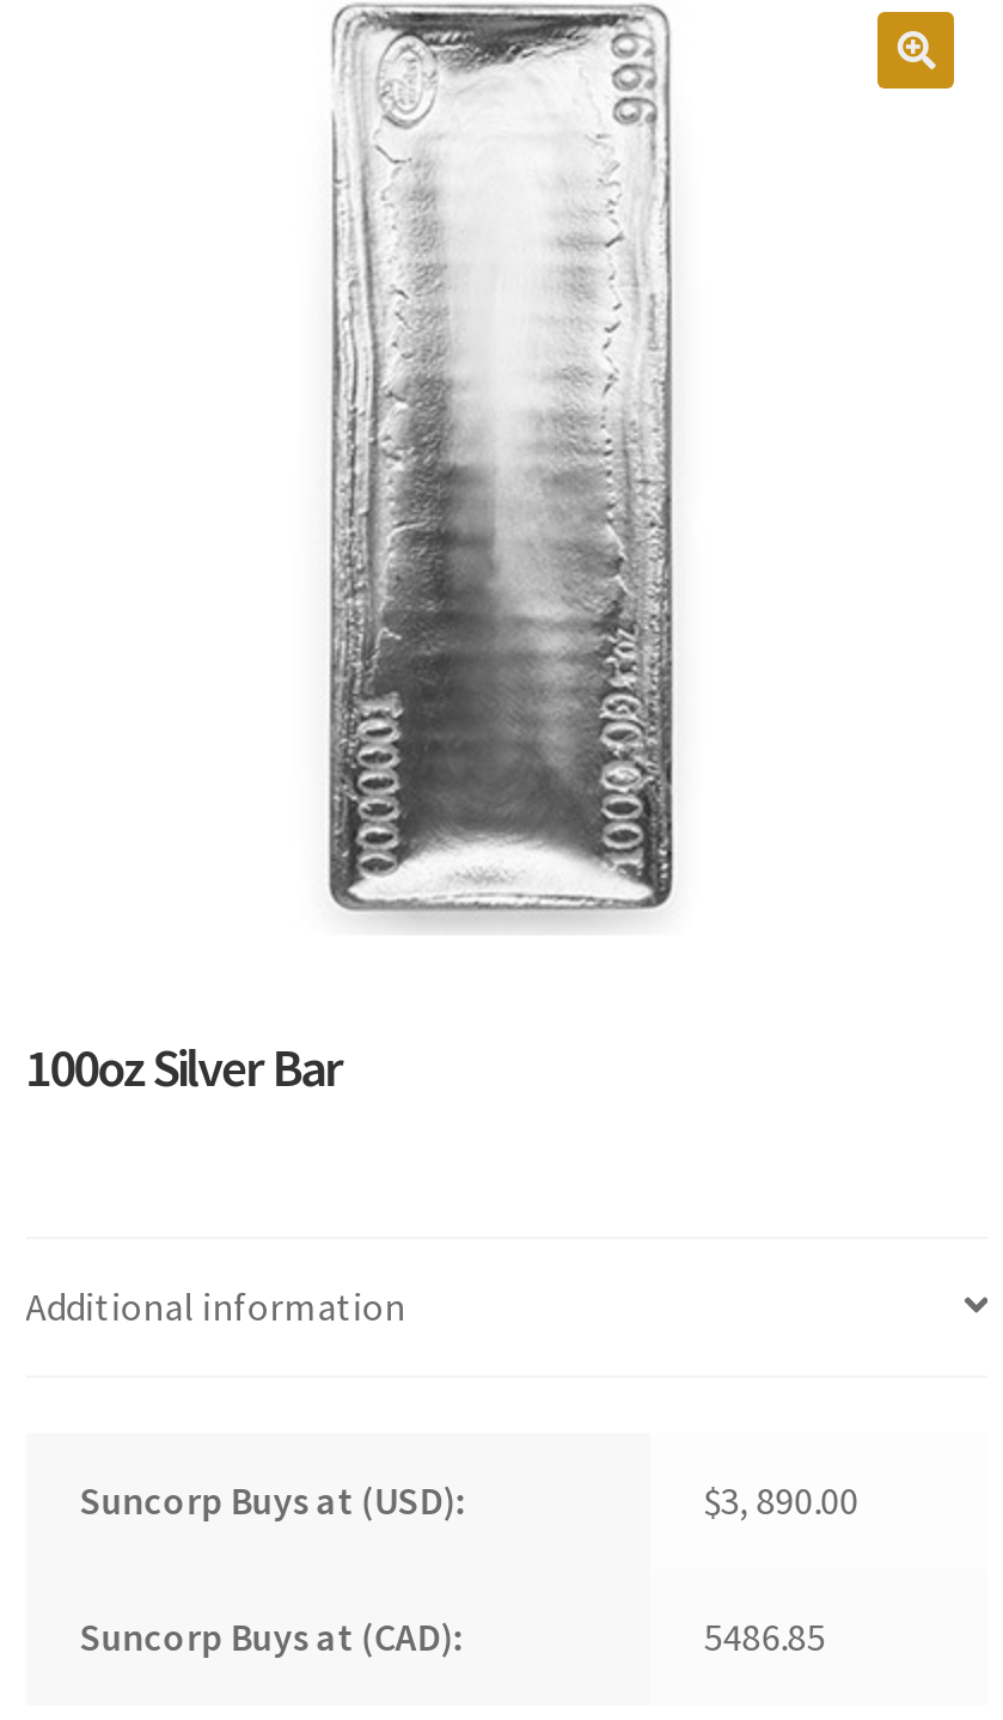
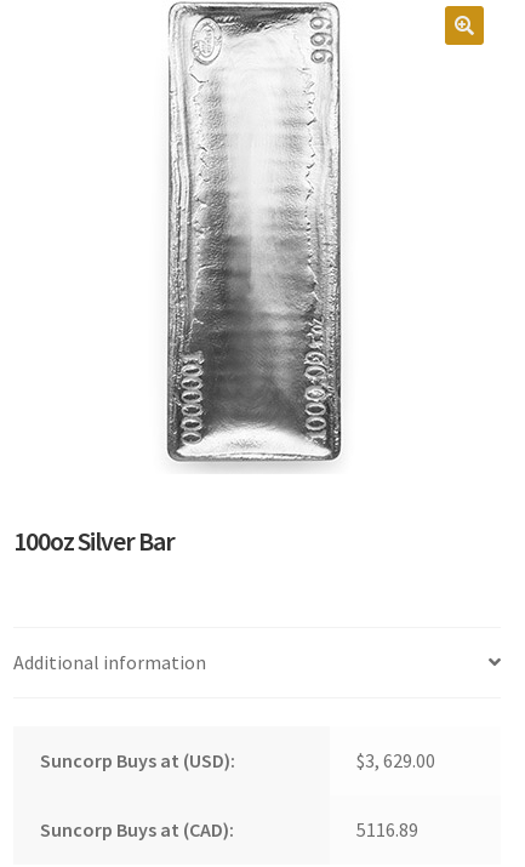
[704,1475,859,1523] $3, 890.00 -> [357,748,436,772] $3, 629.00
[704,1611,826,1659] 5486.85 -> [357,817,419,841] 5116.89

